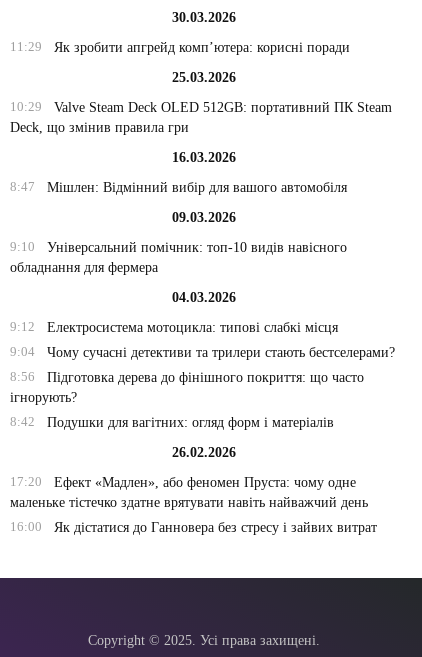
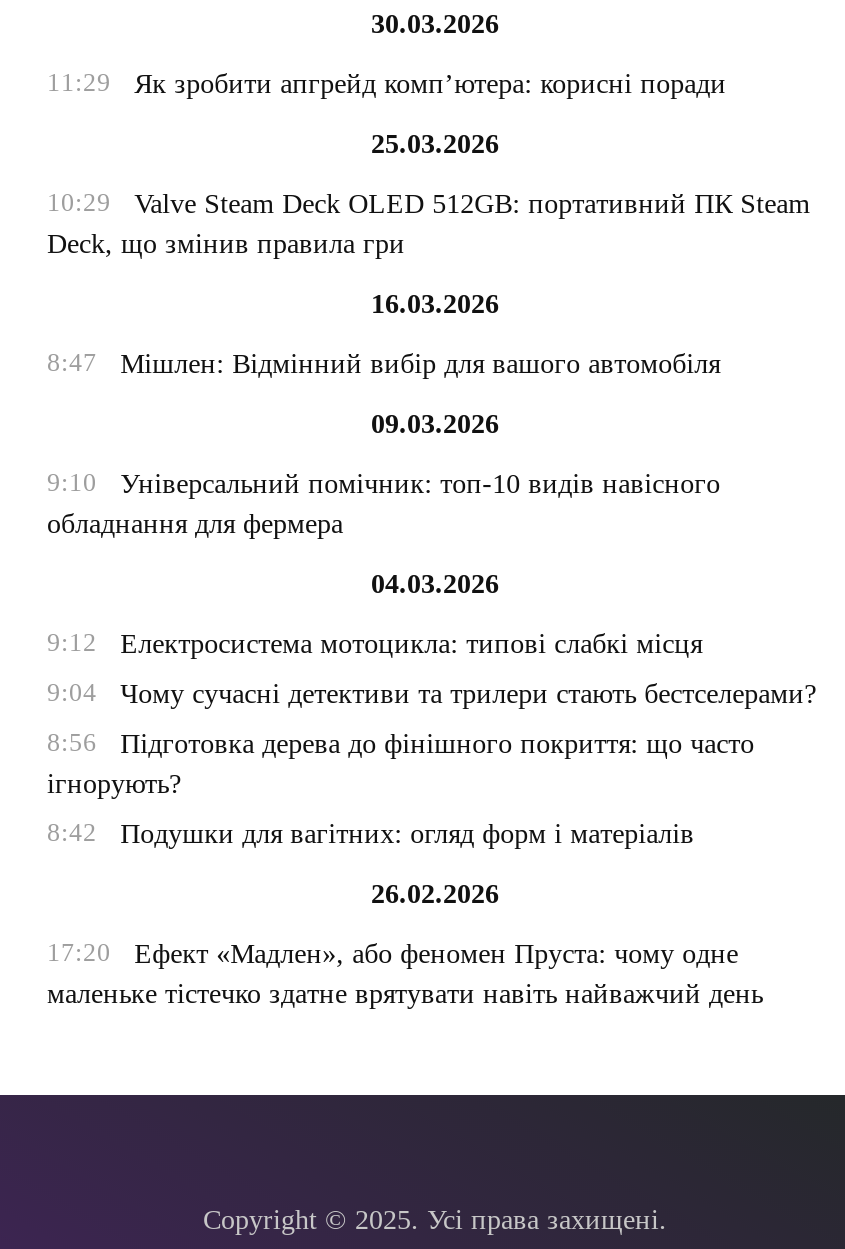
[10,519,377,535] 16:00 | Як дістатися до Ганновера без стресу і зайвих витрат -> none

